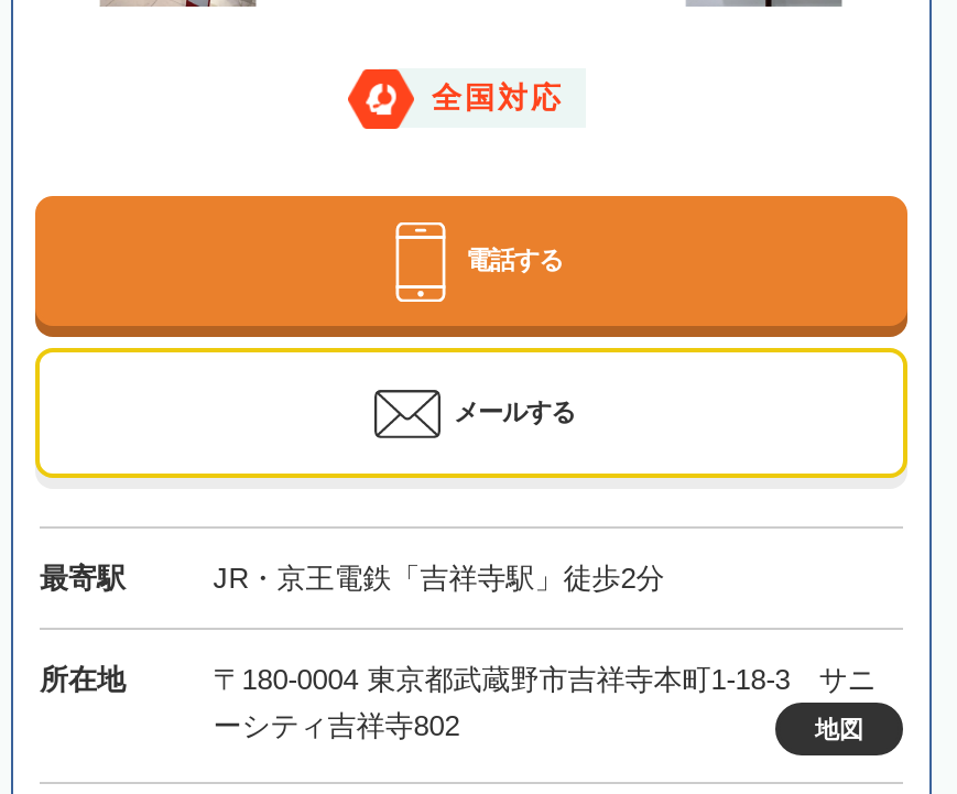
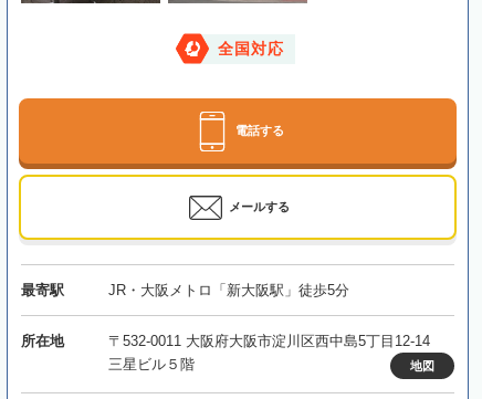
[213,562,665,595] JR・京王電鉄「吉祥寺駅」徒歩2分 -> [108,282,349,298] JR・大阪メトロ「新大阪駅」徒歩5分
[213,663,876,742] 〒180-0004 東京都武蔵野市吉祥寺本町1-18-3 サニ | ーシティ吉祥寺802 -> [108,333,444,372] 〒532-0011 大阪府大阪市淀川区西中島5丁目12-14 | 三星ビル５階

